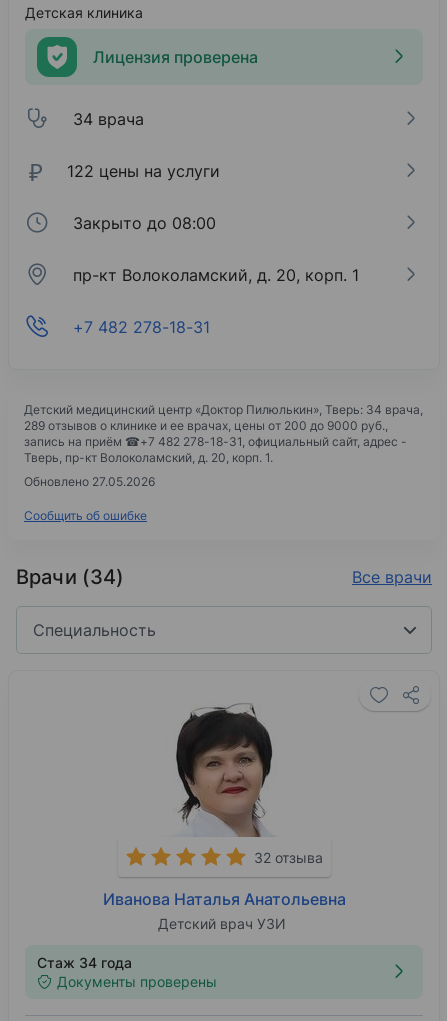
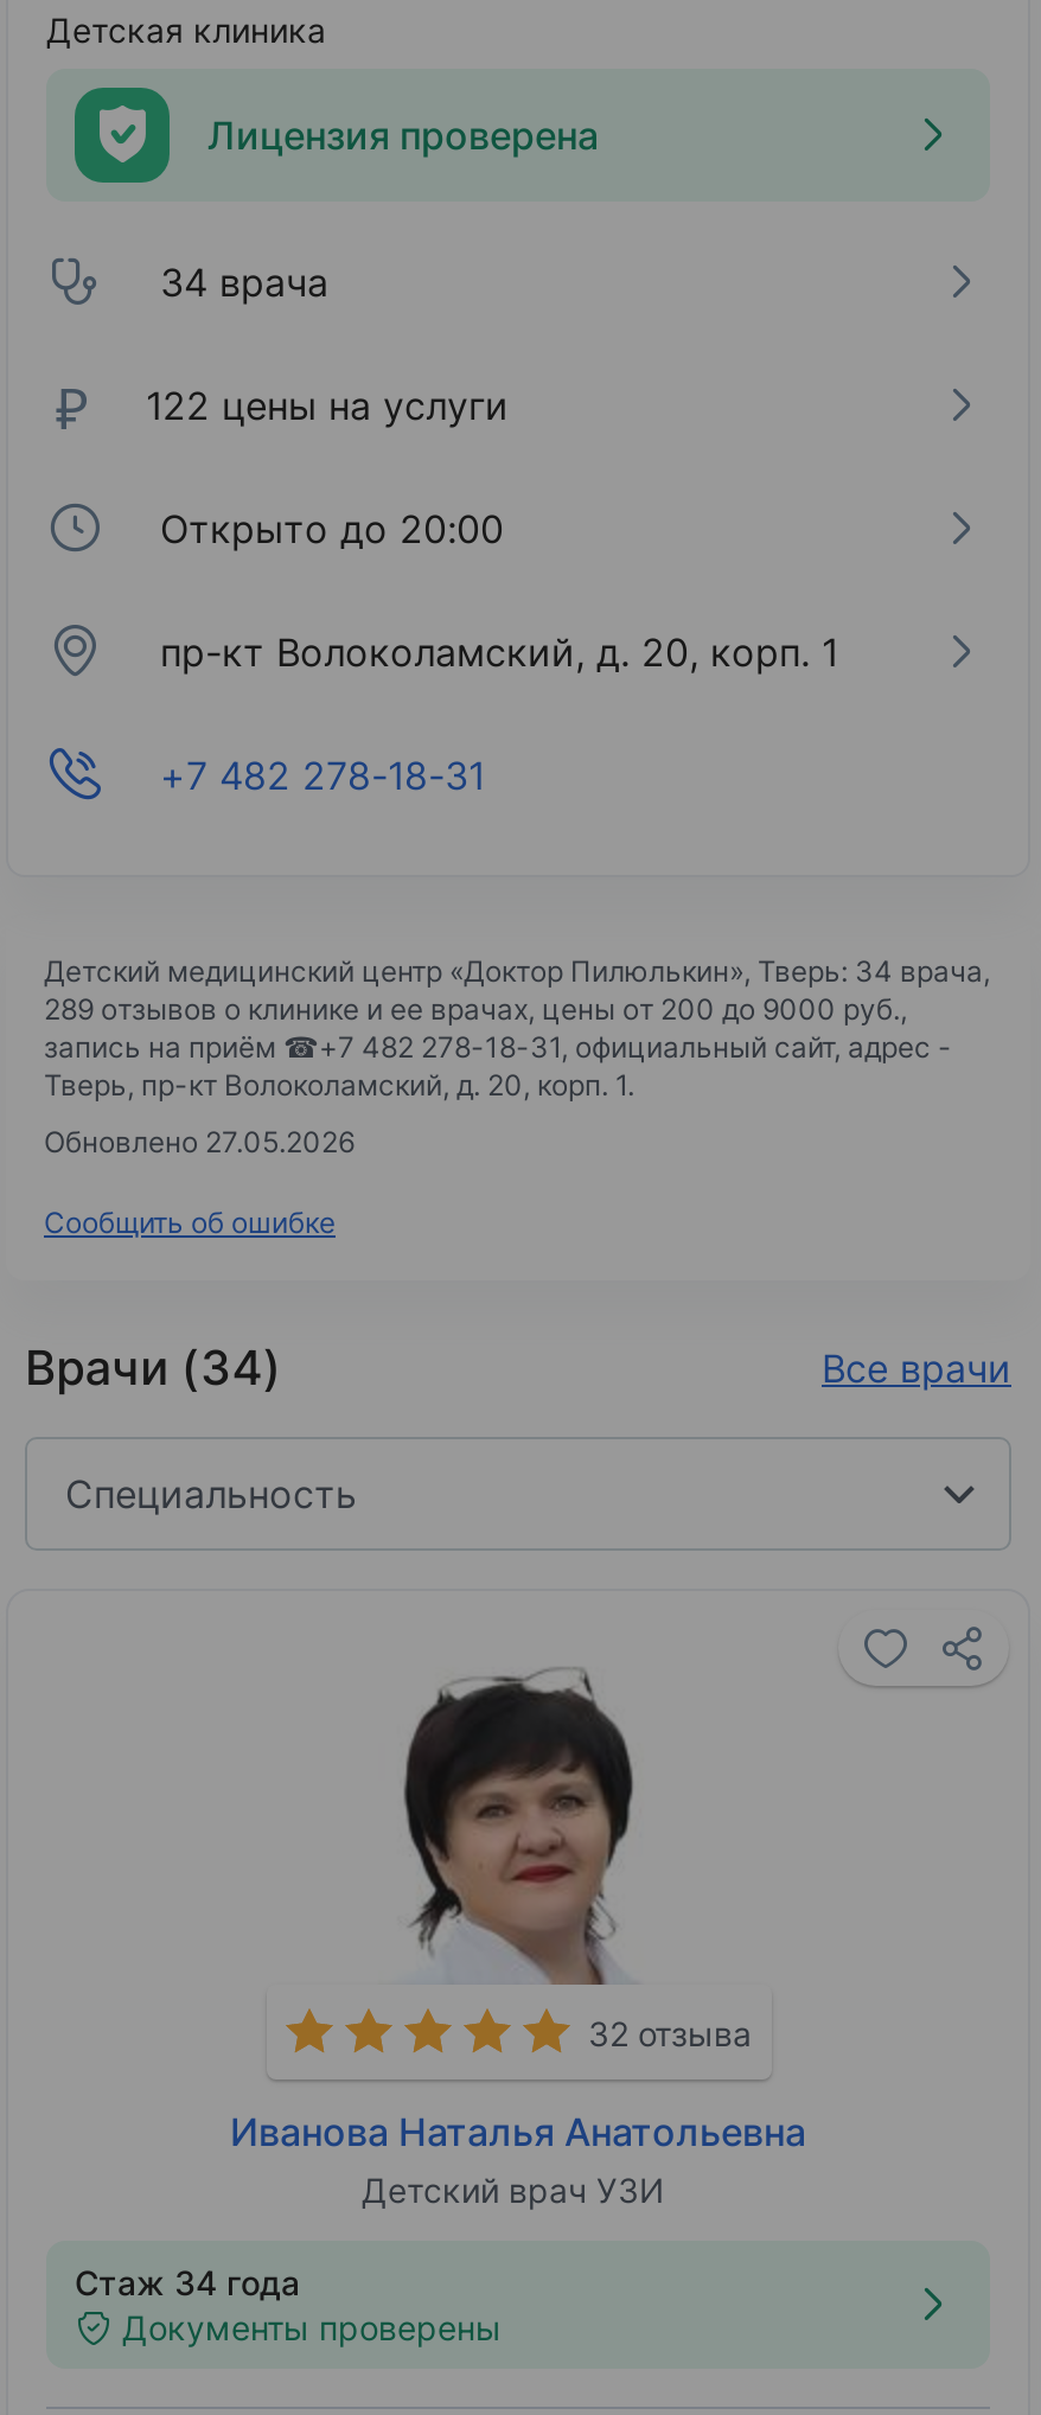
[73,213,216,233] Закрыто до 08:00 -> [160,505,504,552] Открыто до 20:00

